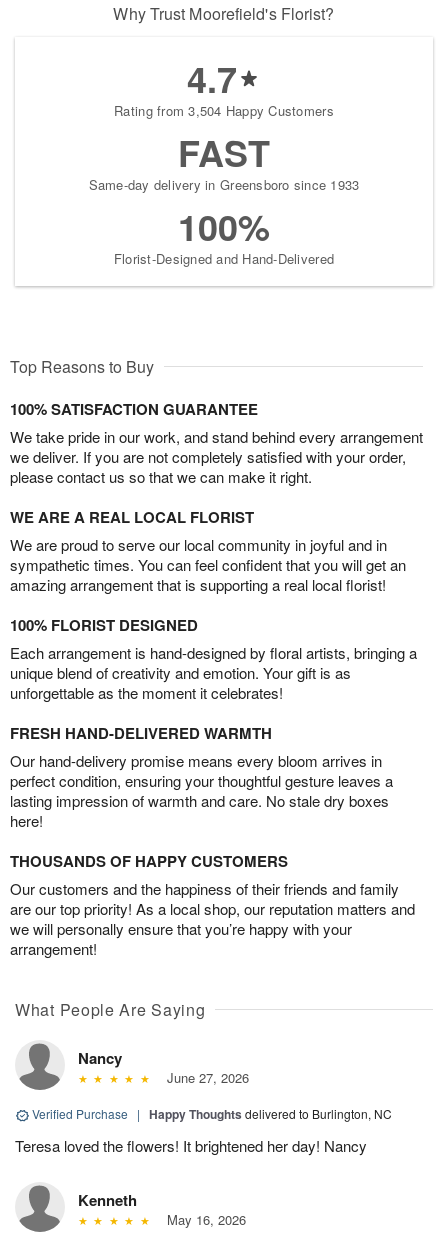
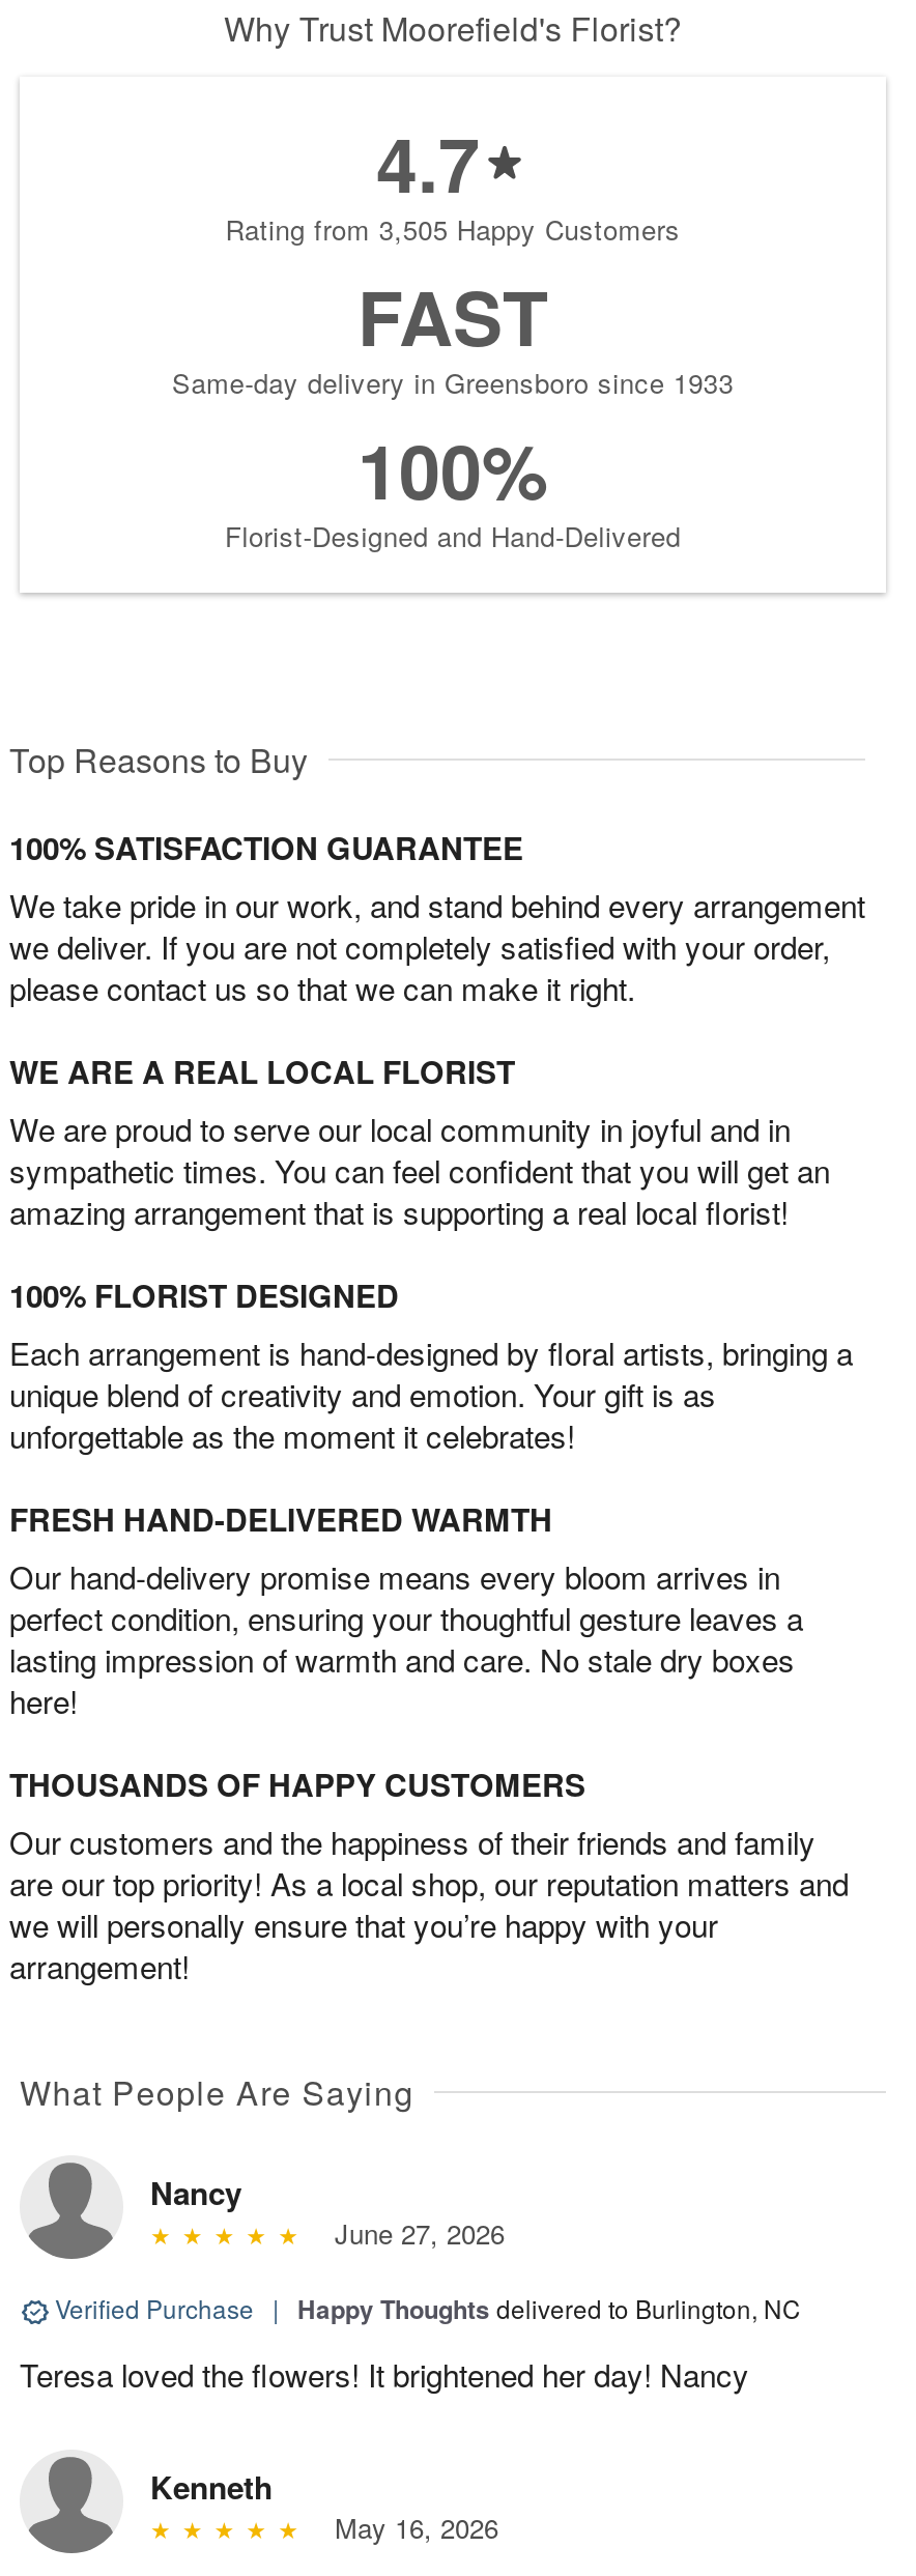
[114,101,334,120] Rating from 3,504 Happy Customers -> [225,210,680,250] Rating from 3,505 Happy Customers

